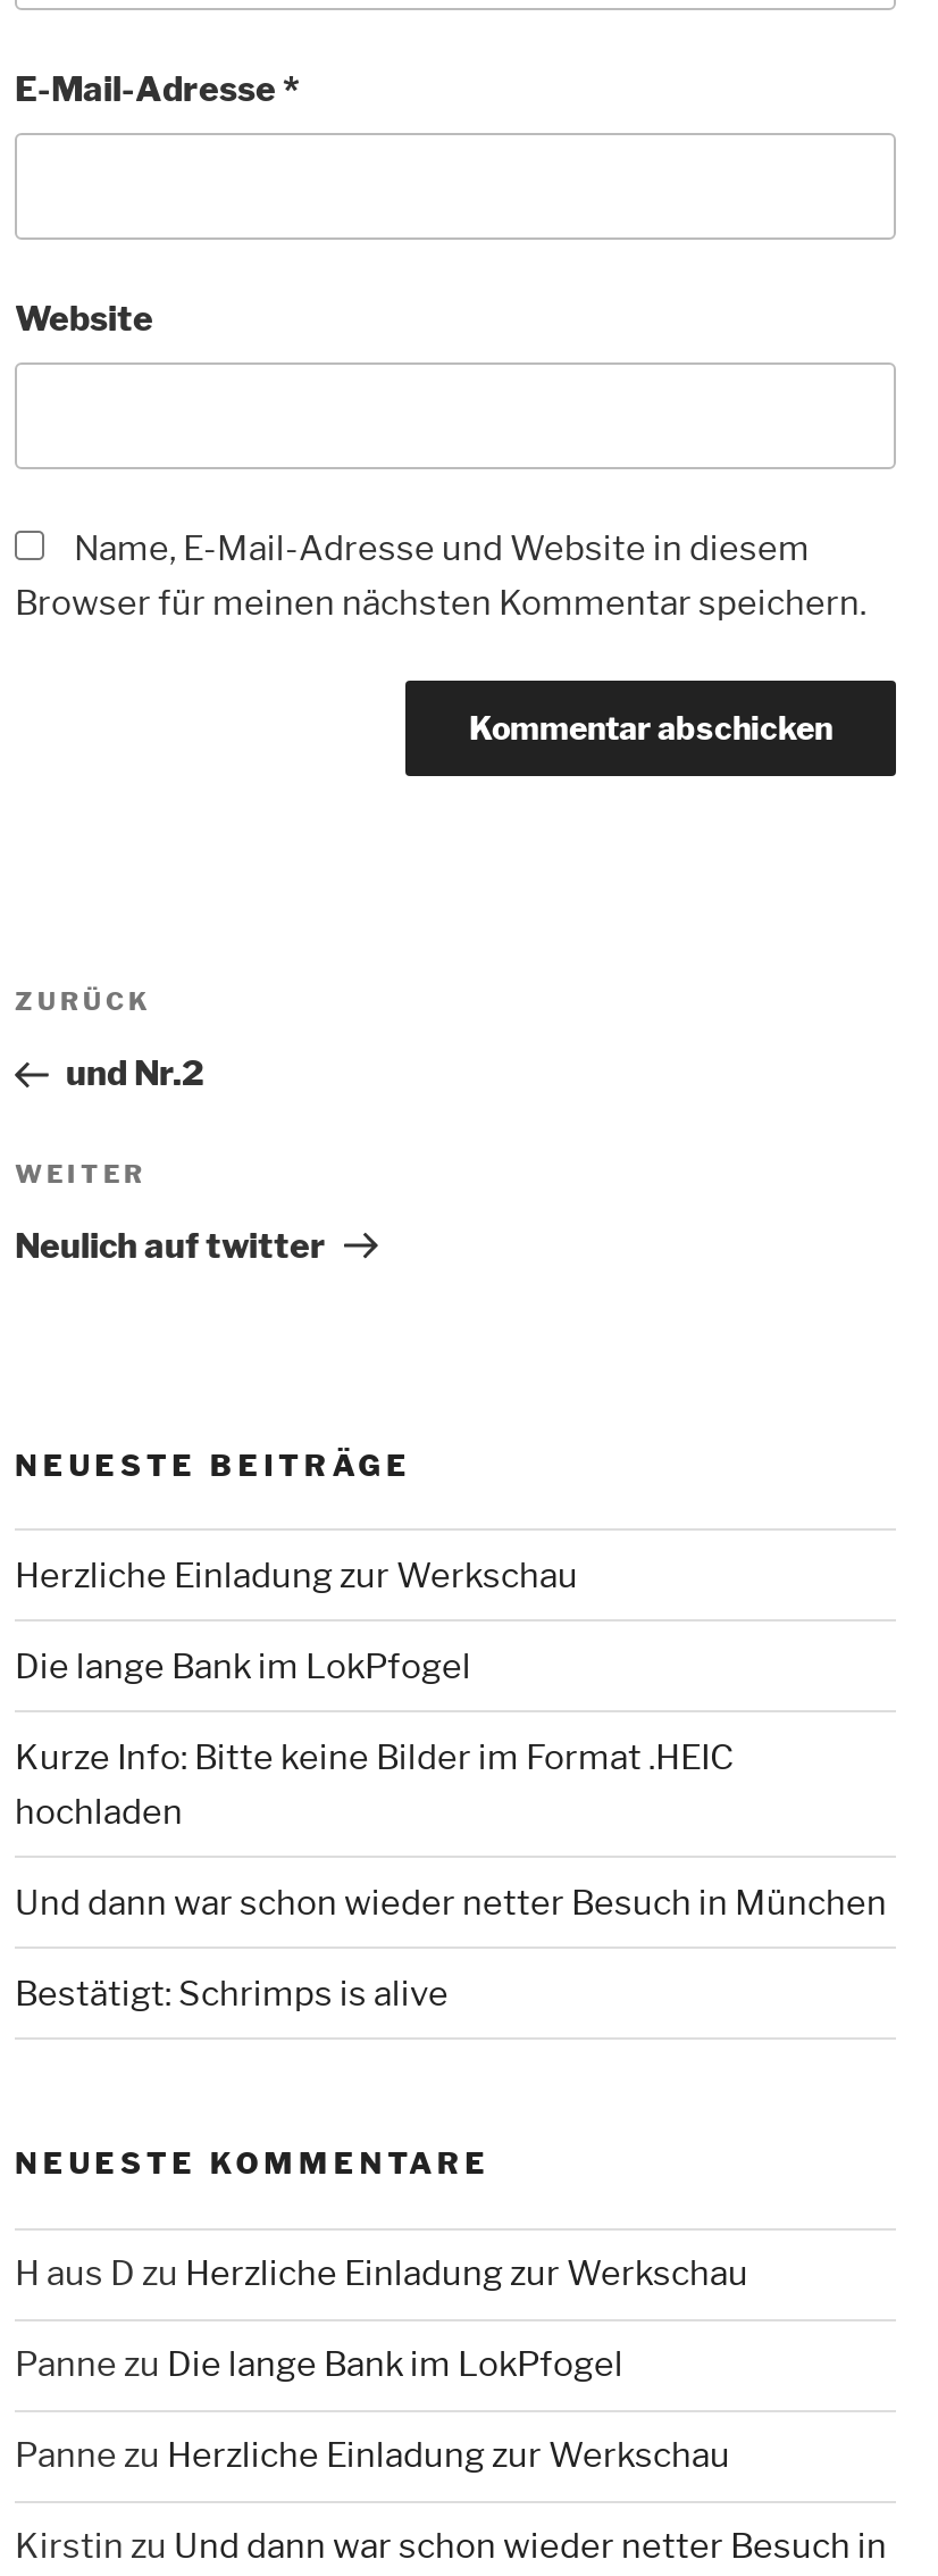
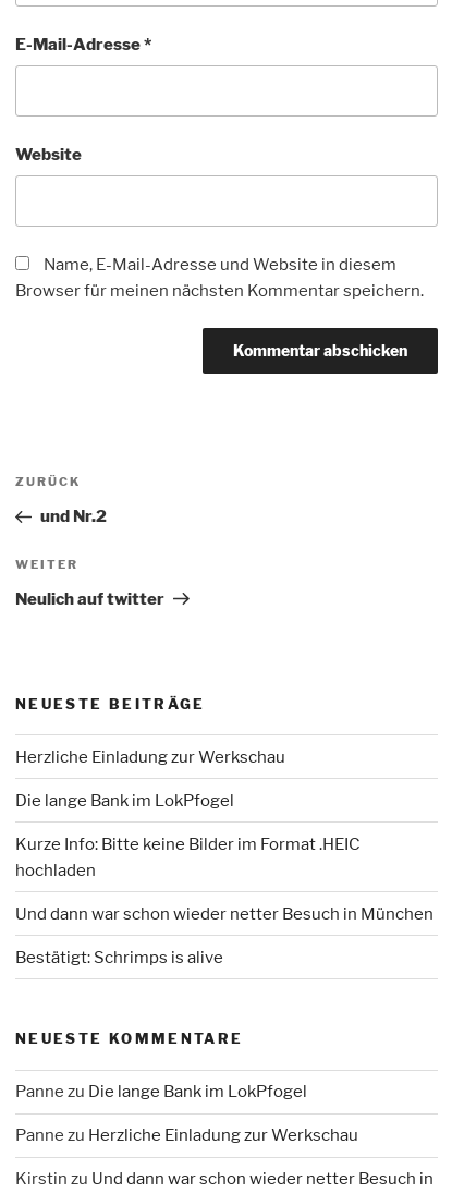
[15,2254,748,2294] H aus D zu Herzliche Einladung zur Werkschau -> none

